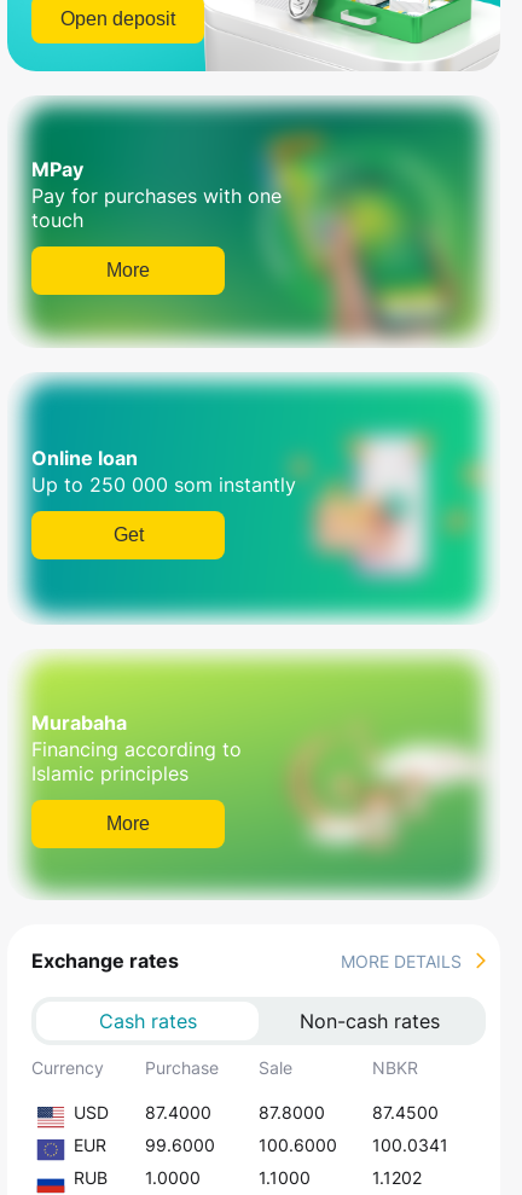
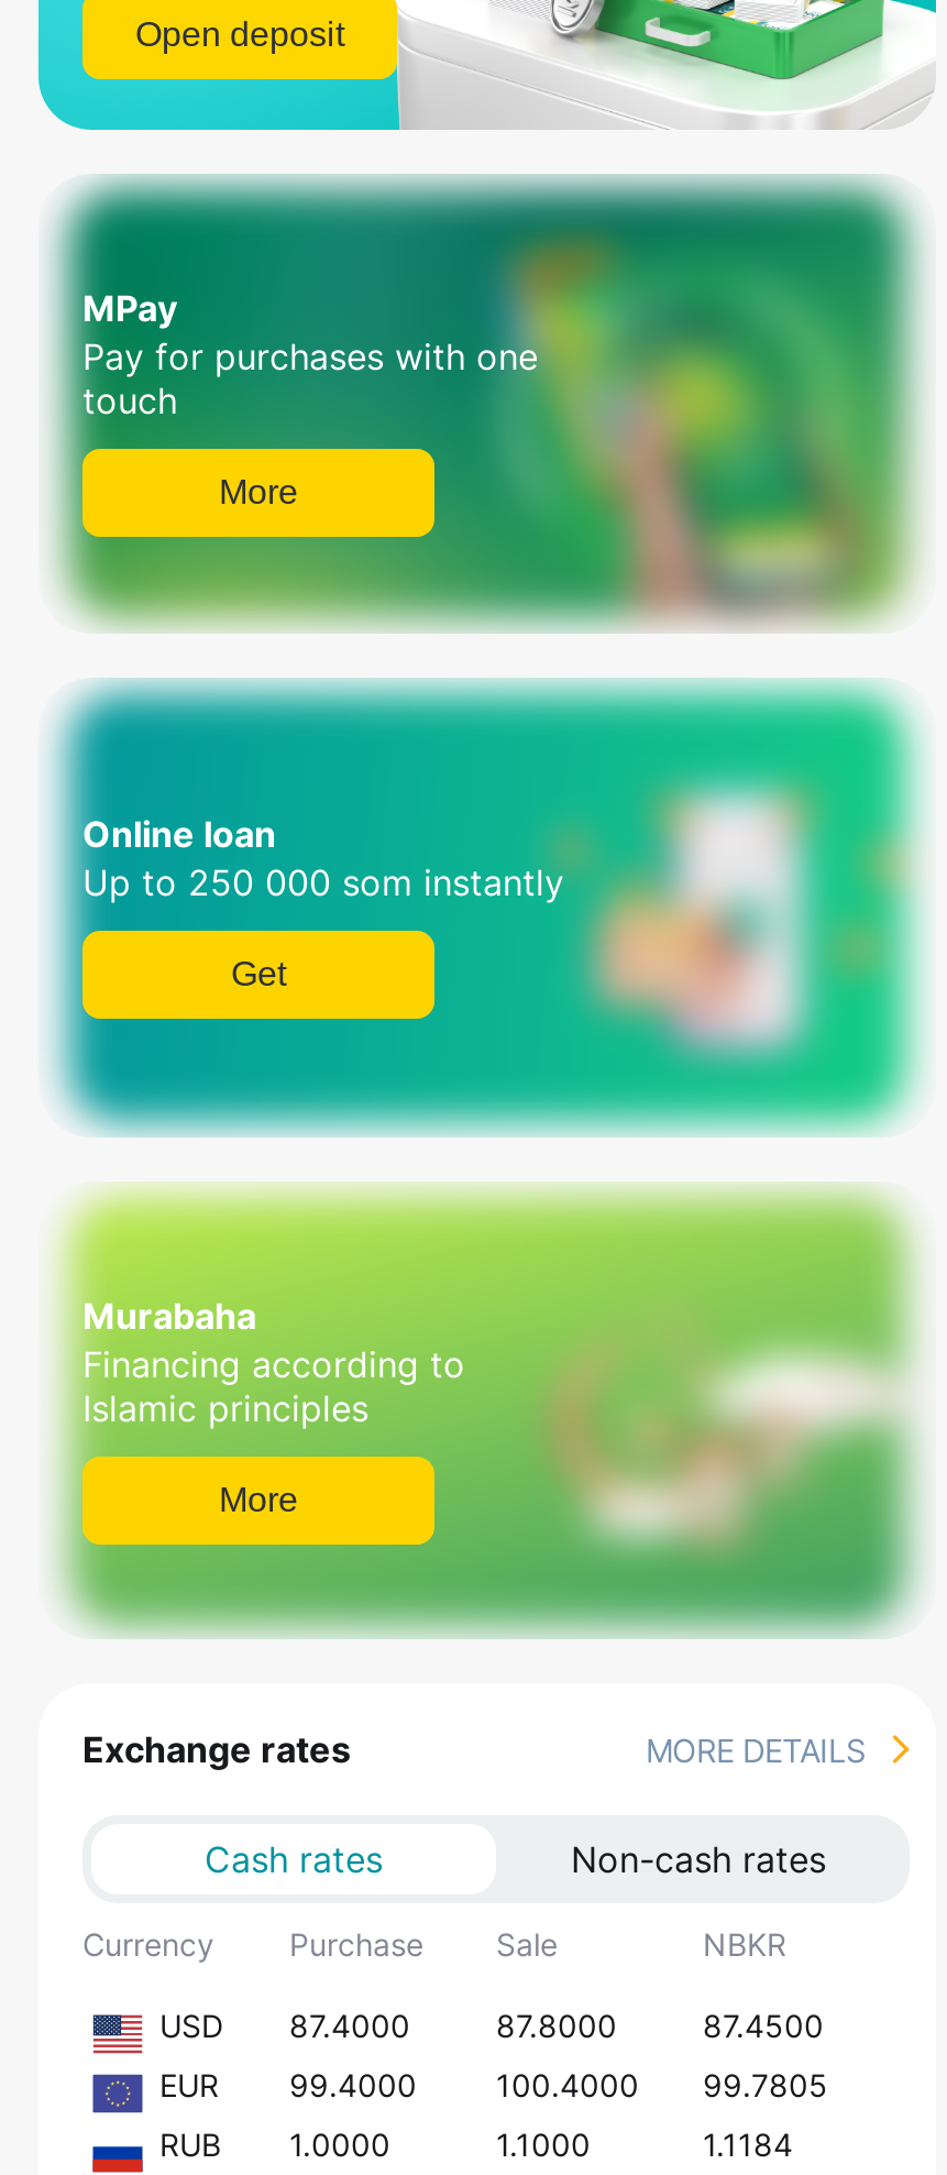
[74,1135,215,1156] EUR 99.6000 -> [159,2067,417,2105] EUR 99.4000
[259,1135,337,1156] 100.6000 -> [496,2067,639,2105] 100.4000
[372,1135,448,1156] 100.0341 -> [703,2067,828,2105] 99.7805
[372,1168,422,1188] 1.1202 -> [703,2127,793,2164] 1.1184

